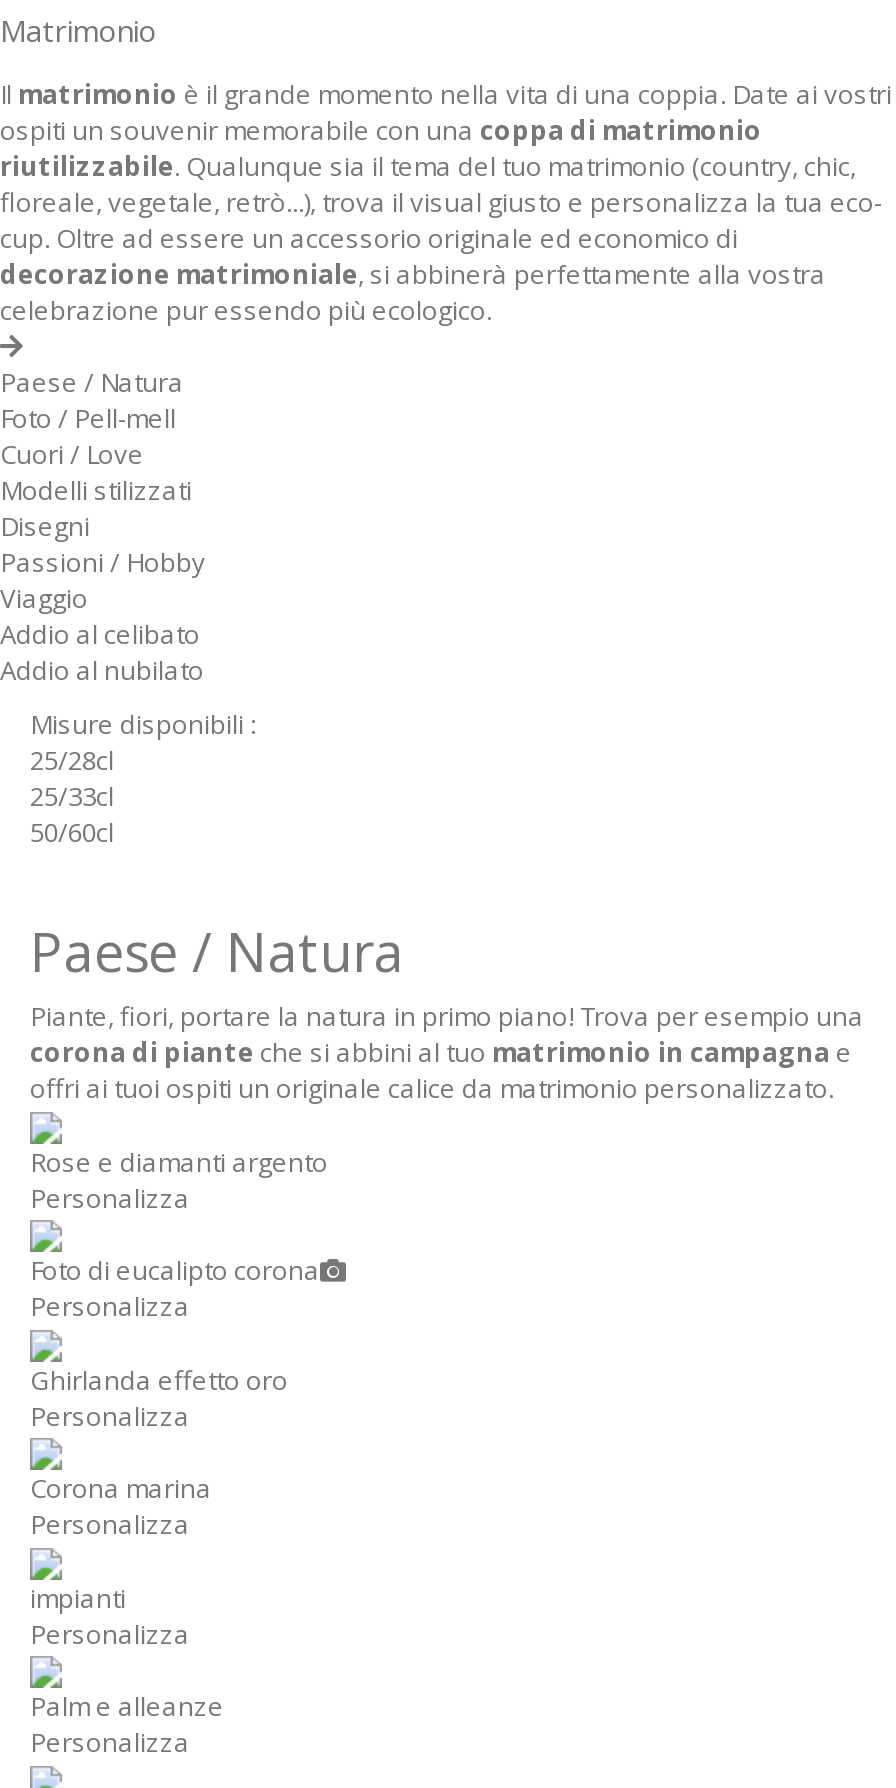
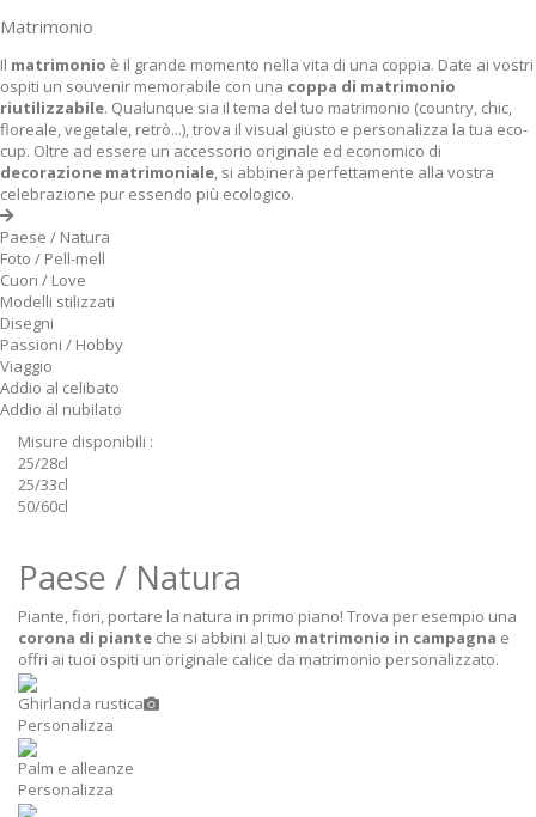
[30,1143,328,1615] Rose e diamanti argento | Personalizza | Foto di eucalipto corona | Personalizza | Ghirlanda effetto oro | Personalizza | Corona marina | Personalizza | impianti -> [18,692,144,714] Ghirlanda rustica

